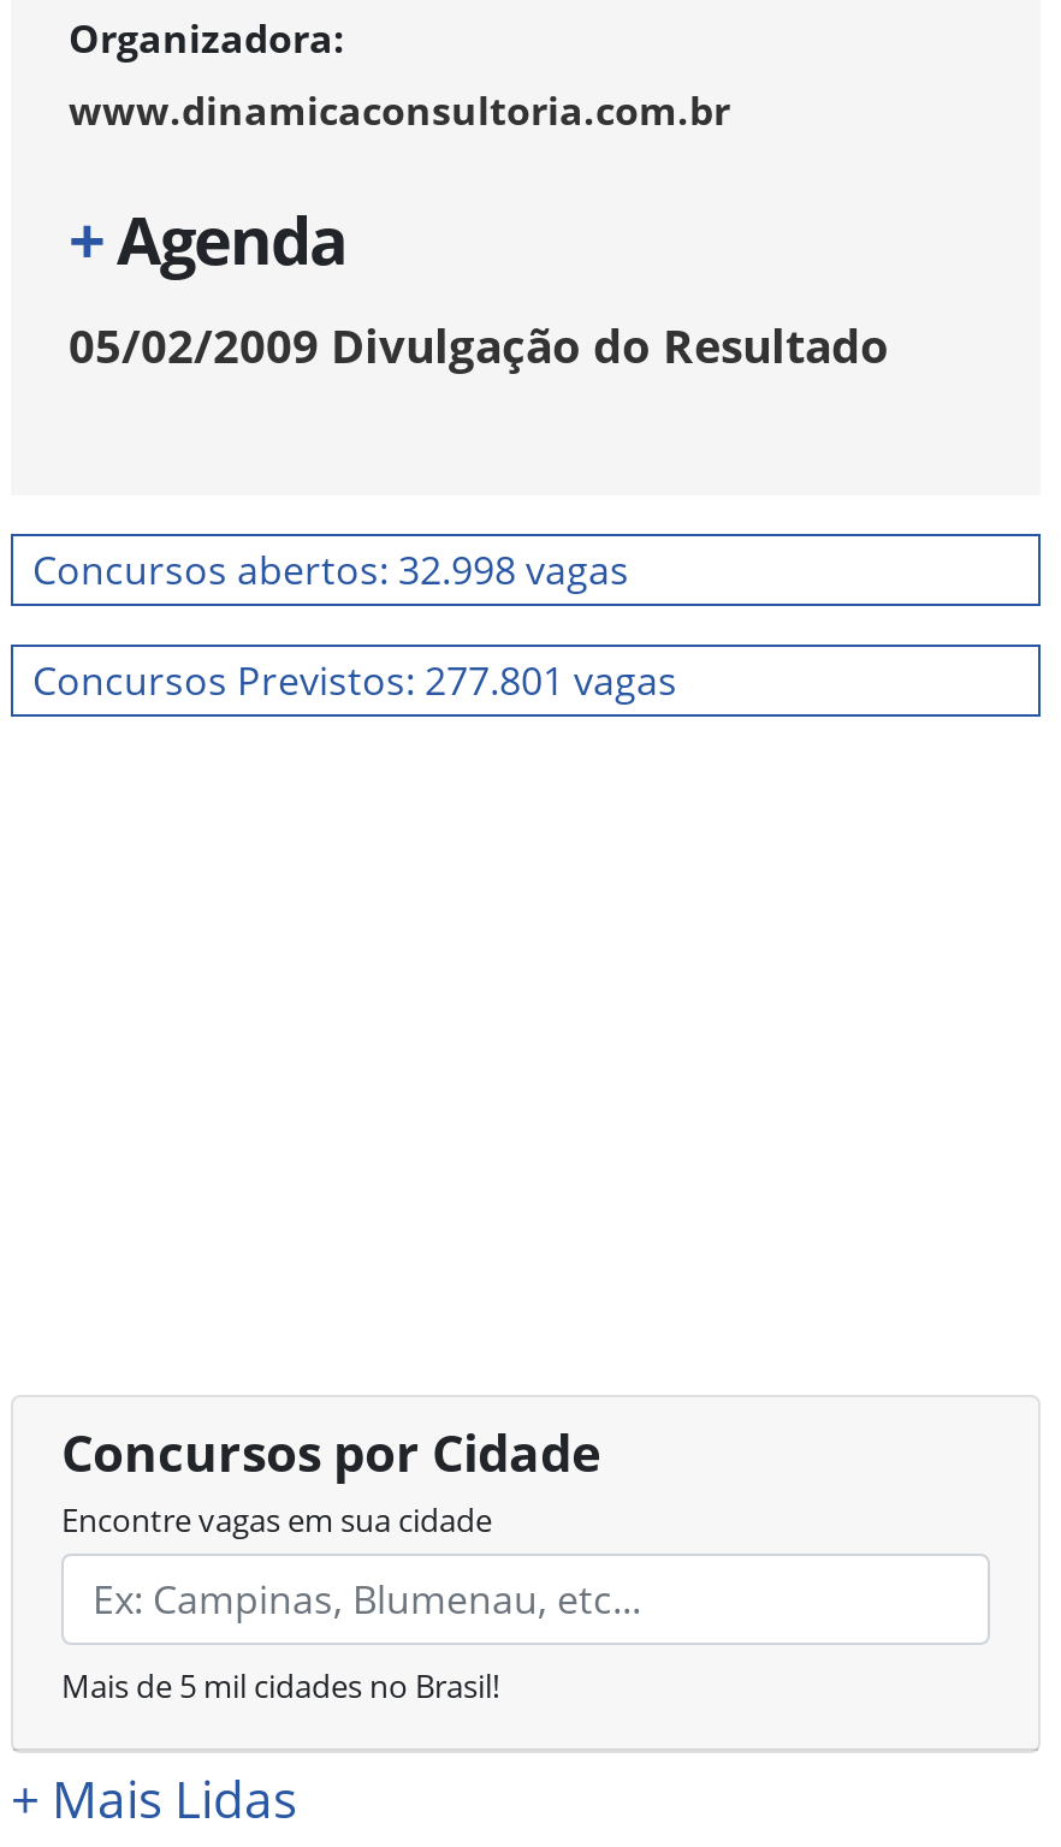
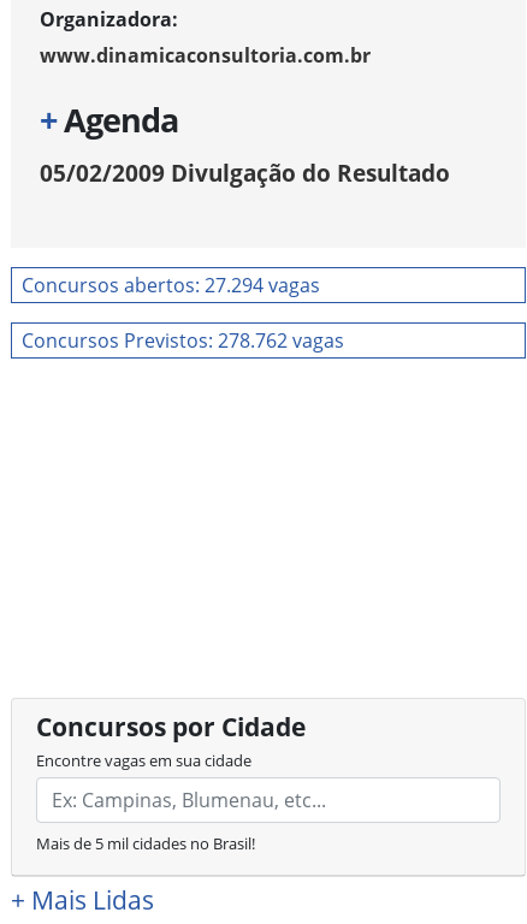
[32,544,629,596] Concursos abertos: 32.998 vagas -> [22,272,320,298] Concursos abertos: 27.294 vagas
[32,654,677,707] Concursos Previstos: 277.801 vagas -> [22,327,344,354] Concursos Previstos: 278.762 vagas

